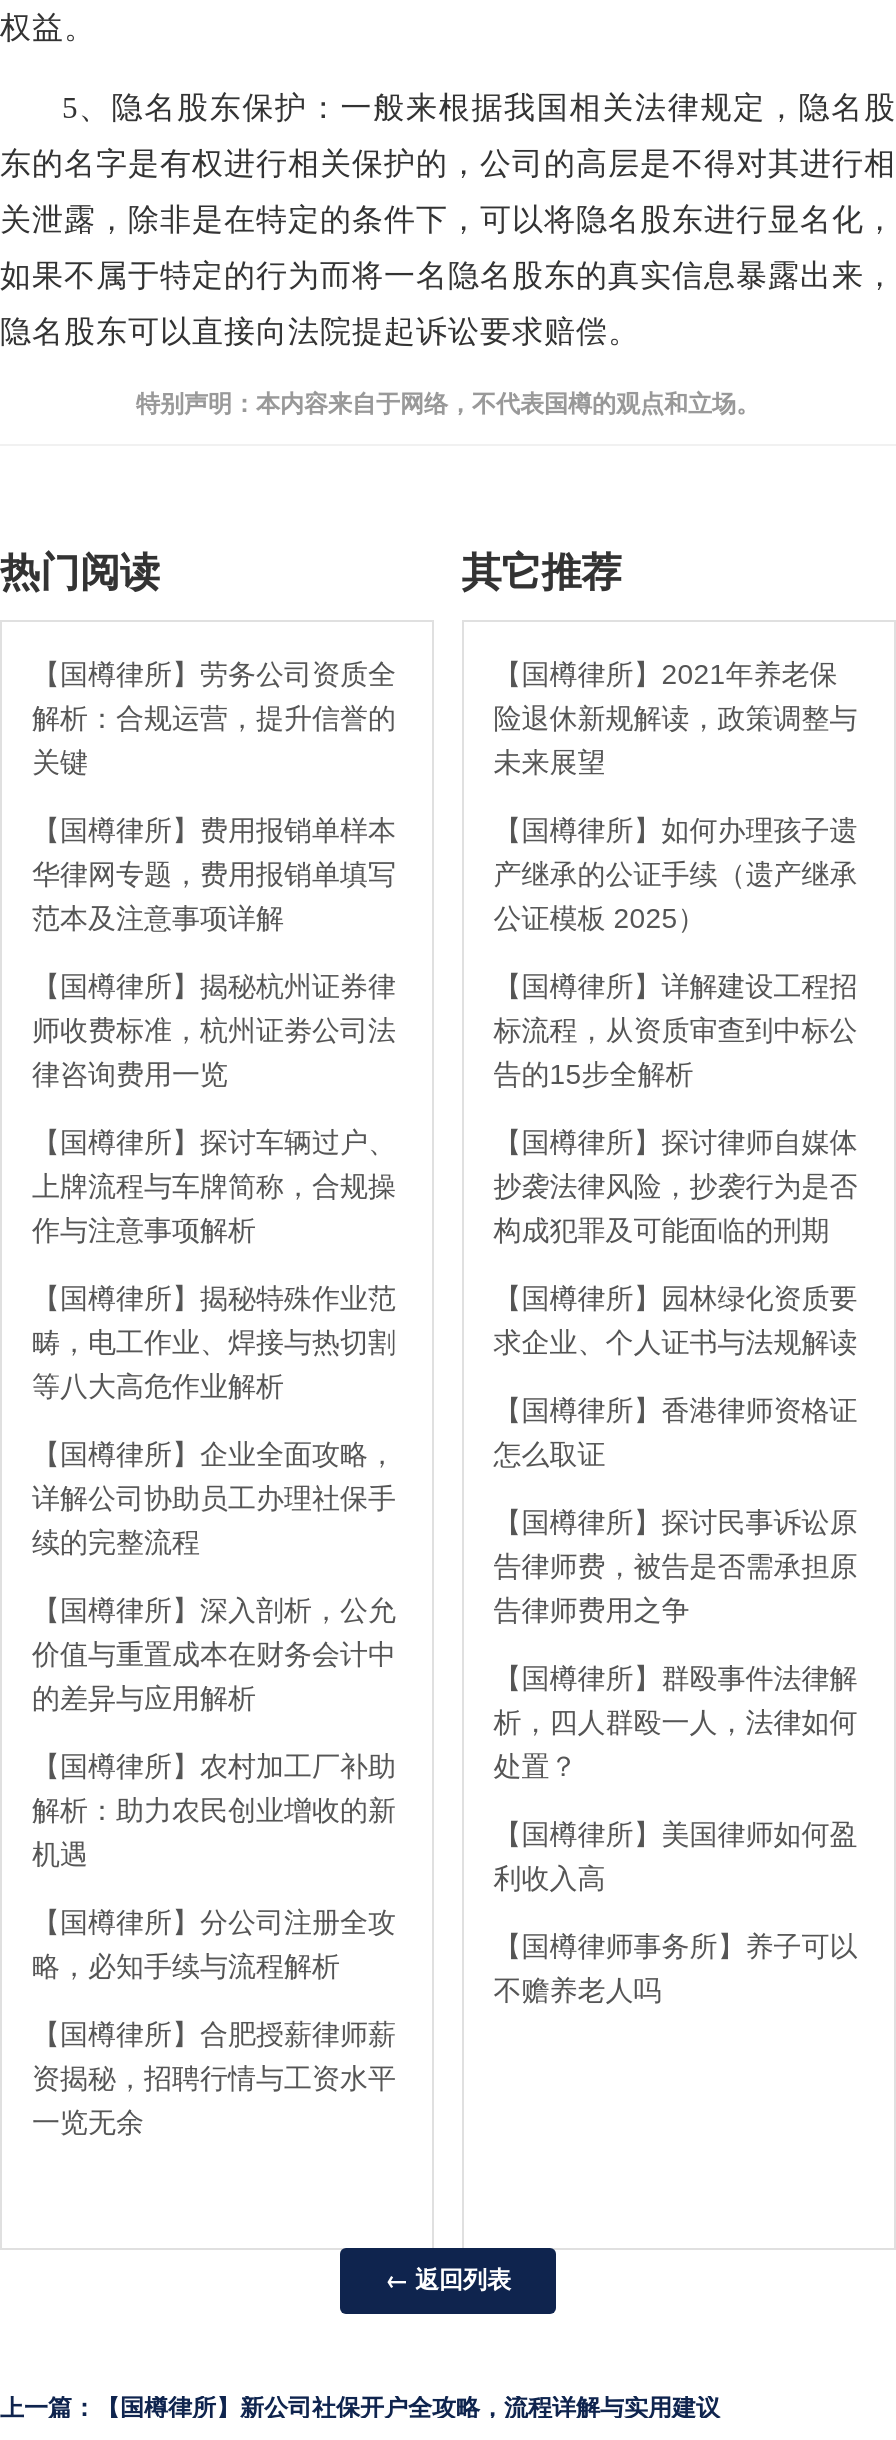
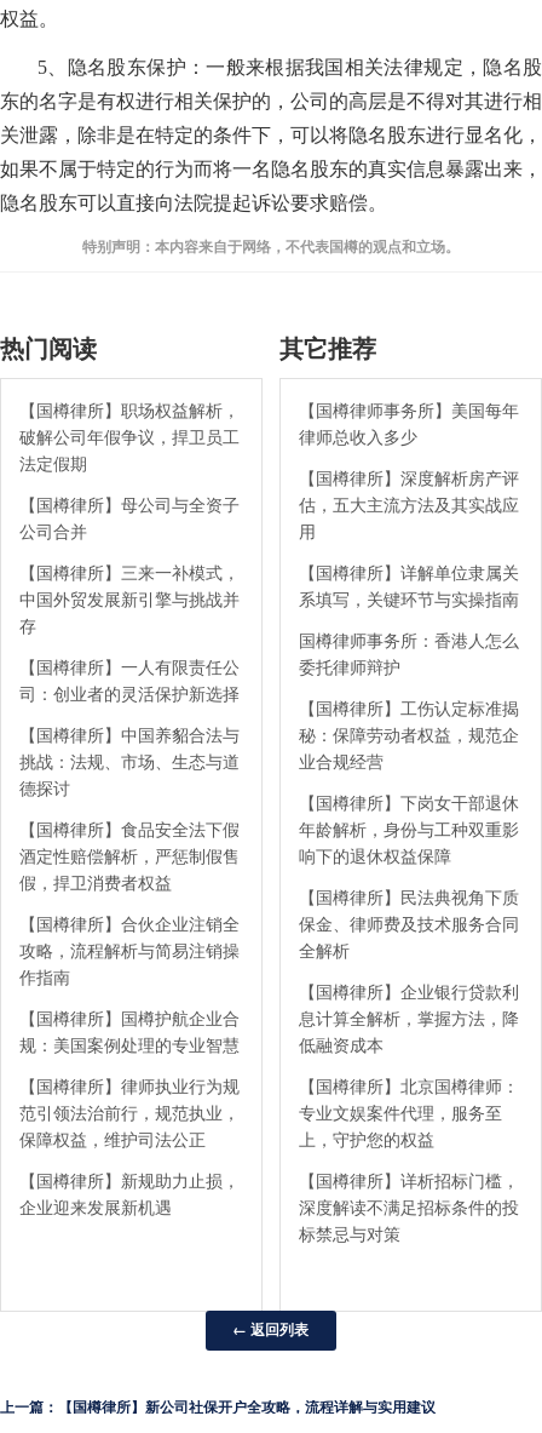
[32,658,396,778] 【国樽律所】劳务公司资质全 | 解析：合规运营，提升信誉的 | 关键 -> [19,401,240,474] 【国樽律所】职场权益解析， | 破解公司年假争议，捍卫员工 | 法定假期
[493,658,857,778] 【国樽律所】2021年养老保 | 险退休新规解读，政策调整与 | 未来展望 -> [298,401,519,447] 【国樽律师事务所】美国每年 | 律师总收入多少
[32,814,396,934] 【国樽律所】费用报销单样本 | 华律网专题，费用报销单填写 | 范本及注意事项详解 -> [19,495,240,541] 【国樽律所】母公司与全资子 | 公司合并
[493,814,857,934] 【国樽律所】如何办理孩子遗 | 产继承的公证手续（遗产继承 | 公证模板 2025） -> [298,469,519,541] 【国樽律所】深度解析房产评 | 估，五大主流方法及其实战应 | 用
[32,970,396,1090] 【国樽律所】揭秘杭州证券律 | 师收费标准，杭州证劵公司法 | 律咨询费用一览 -> [19,563,240,636] 【国樽律所】三来一补模式， | 中国外贸发展新引擎与挑战并 | 存
[493,970,857,1090] 【国樽律所】详解建设工程招 | 标流程，从资质审查到中标公 | 告的15步全解析 -> [298,563,519,609] 【国樽律所】详解单位隶属关 | 系填写，关键环节与实操指南
[32,1126,396,1246] 【国樽律所】探讨车辆过户、 | 上牌流程与车牌简称，合规操 | 作与注意事项解析 -> [19,658,240,704] 【国樽律所】一人有限责任公 | 司：创业者的灵活保护新选择
[493,1126,857,1246] 【国樽律所】探讨律师自媒体 | 抄袭法律风险，抄袭行为是否 | 构成犯罪及可能面临的刑期 -> [298,631,519,677] 国樽律师事务所：香港人怎么 | 委托律师辩护
[32,1282,396,1402] 【国樽律所】揭秘特殊作业范 | 畴，电工作业、焊接与热切割 | 等八大高危作业解析 -> [19,726,240,798] 【国樽律所】中国养貂合法与 | 挑战：法规、市场、生态与道 | 德探讨
[493,1282,857,1358] 【国樽律所】园林绿化资质要 | 求企业、个人证书与法规解读 -> [298,699,519,772] 【国樽律所】工伤认定标准揭 | 秘：保障劳动者权益，规范企 | 业合规经营
[493,1394,857,1470] 【国樽律所】香港律师资格证 | 怎么取证 -> [298,793,519,866] 【国樽律所】下岗女干部退休 | 年龄解析，身份与工种双重影 | 响下的退休权益保障
[32,1438,396,1558] 【国樽律所】企业全面攻略， | 详解公司协助员工办理社保手 | 续的完整流程 -> [19,820,240,893] 【国樽律所】食品安全法下假 | 酒定性赔偿解析，严惩制假售 | 假，捍卫消费者权益
[493,1506,857,1626] 【国樽律所】探讨民事诉讼原 | 告律师费，被告是否需承担原 | 告律师费用之争 -> [298,888,519,961] 【国樽律所】民法典视角下质 | 保金、律师费及技术服务合同 | 全解析
[32,1594,396,1714] 【国樽律所】深入剖析，公允 | 价值与重置成本在财务会计中 | 的差异与应用解析 -> [19,915,240,987] 【国樽律所】合伙企业注销全 | 攻略，流程解析与简易注销操 | 作指南
[493,1662,857,1782] 【国樽律所】群殴事件法律解 | 析，四人群殴一人，法律如何 | 处置？ -> [298,982,519,1055] 【国樽律所】企业银行贷款利 | 息计算全解析，掌握方法，降 | 低融资成本
[32,1750,396,1870] 【国樽律所】农村加工厂补助 | 解析：助力农民创业增收的新 | 机遇 -> [19,1009,240,1055] 【国樽律所】国樽护航企业合 | 规：美国案例处理的专业智慧
[493,1818,857,1894] 【国樽律所】美国律师如何盈 | 利收入高 -> [298,1077,519,1150] 【国樽律所】北京国樽律师： | 专业文娱案件代理，服务至 | 上，守护您的权益
[32,1906,396,1982] 【国樽律所】分公司注册全攻 | 略，必知手续与流程解析 -> [19,1077,240,1150] 【国樽律所】律师执业行为规 | 范引领法治前行，规范执业， | 保障权益，维护司法公正
[493,1930,857,2006] 【国樽律师事务所】养子可以 | 不赡养老人吗 -> [298,1171,519,1244] 【国樽律所】详析招标门槛， | 深度解读不满足招标条件的投 | 标禁忌与对策
[32,2018,396,2138] 【国樽律所】合肥授薪律师薪 | 资揭秘，招聘行情与工资水平 | 一览无余 -> [19,1171,240,1217] 【国樽律所】新规助力止损， | 企业迎来发展新机遇

